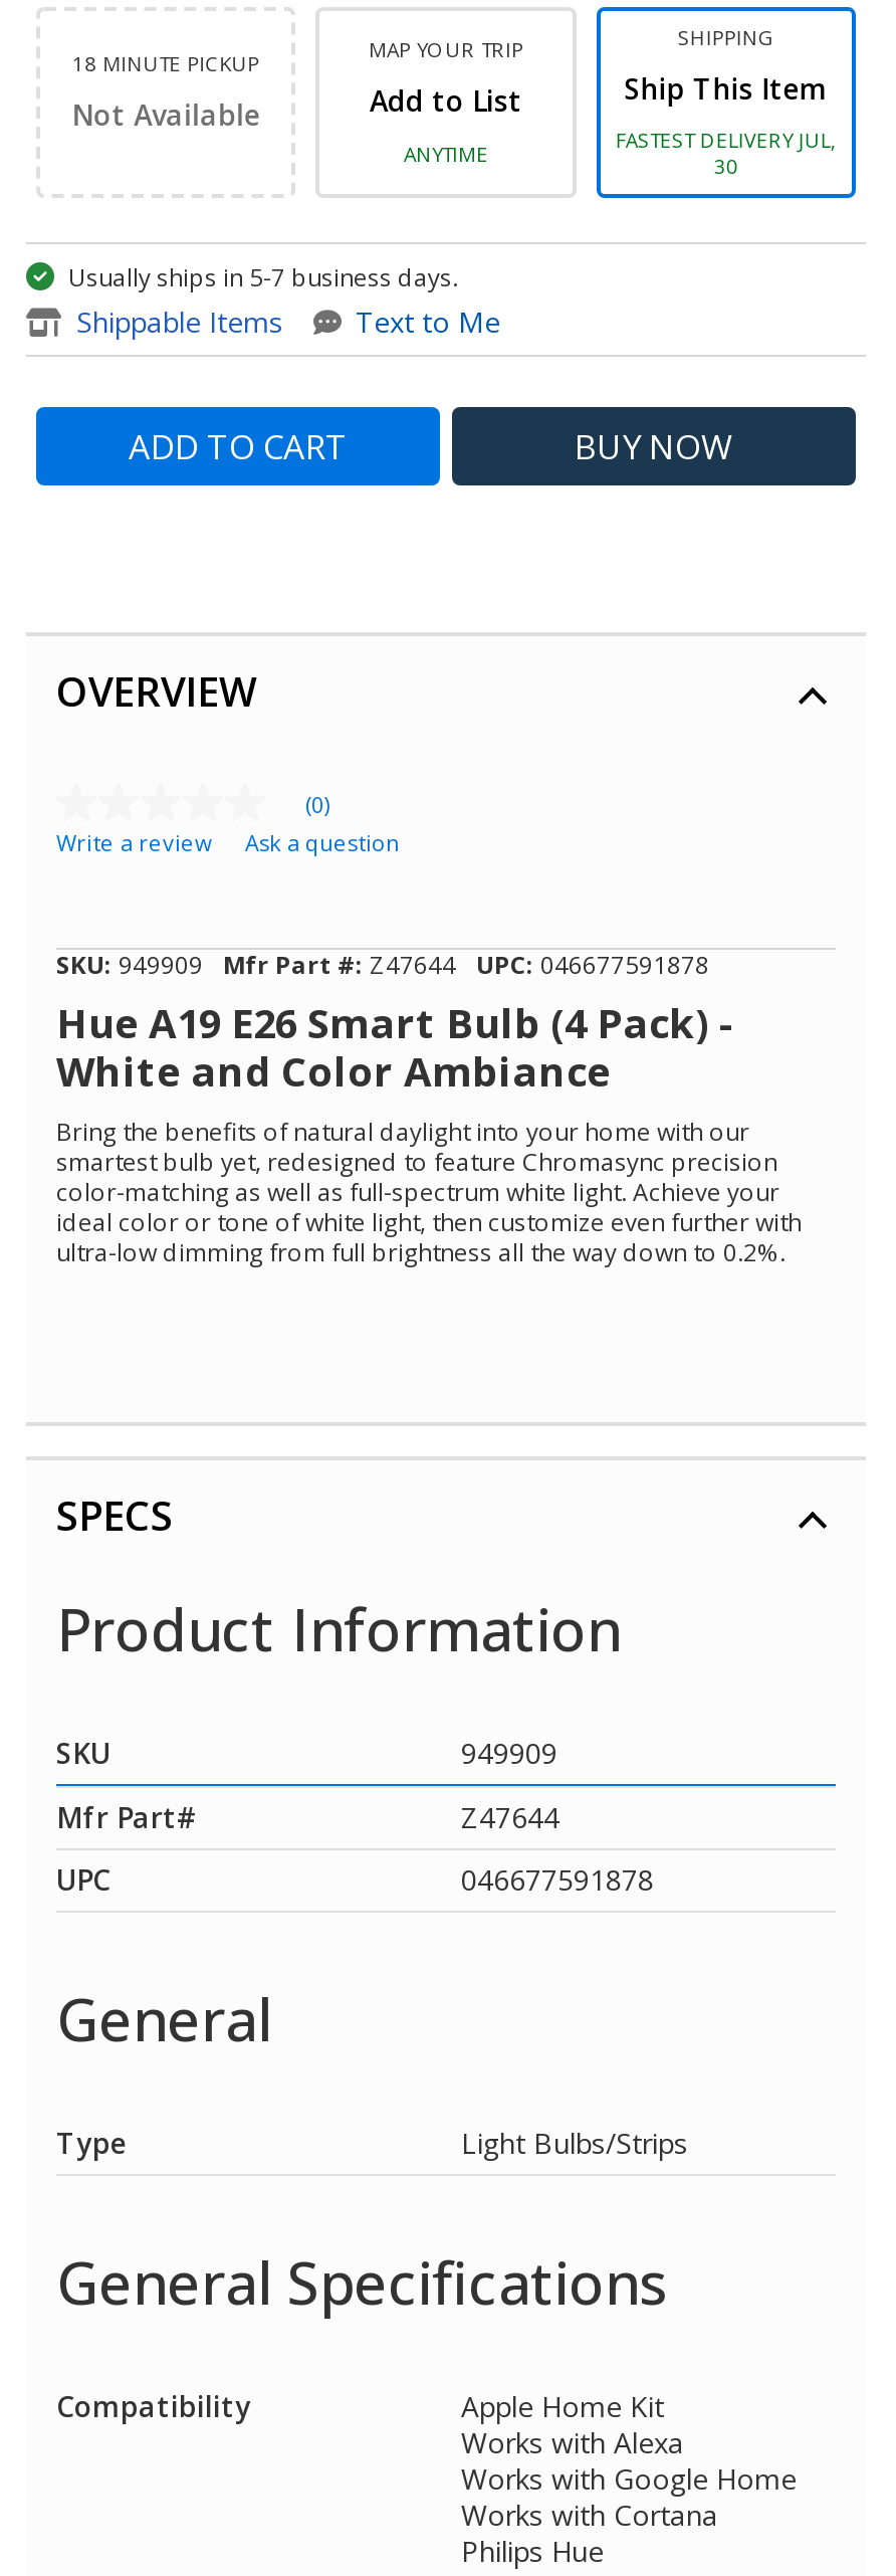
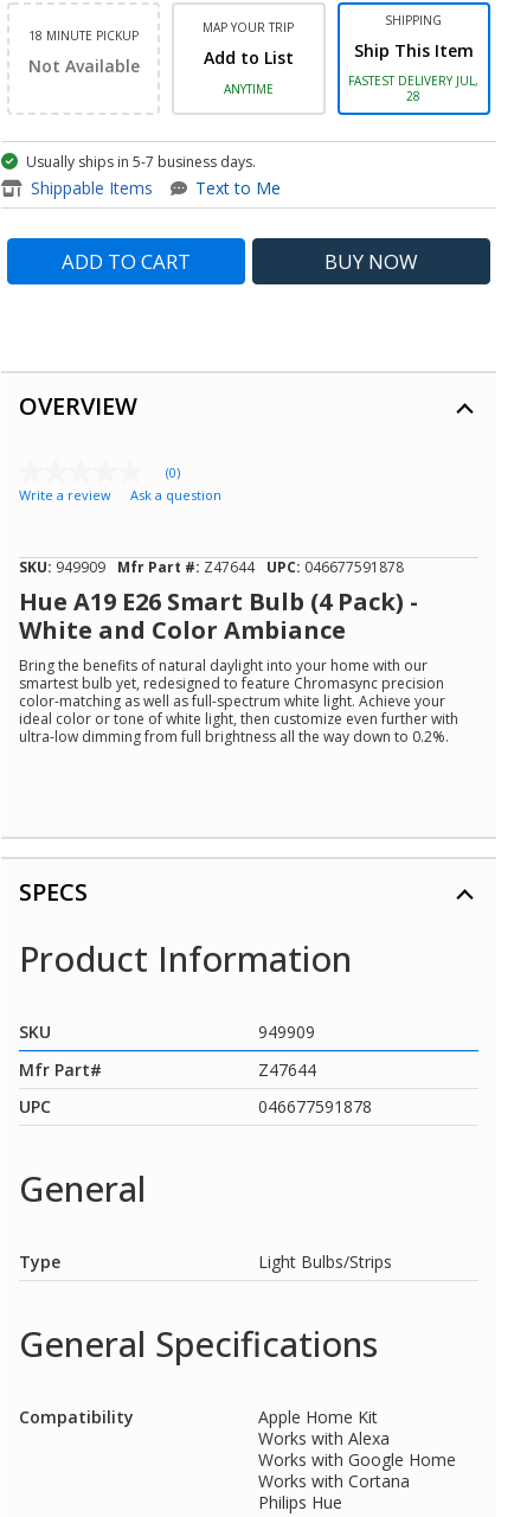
[714,152,738,180] 30 -> [407,88,421,104] 28

